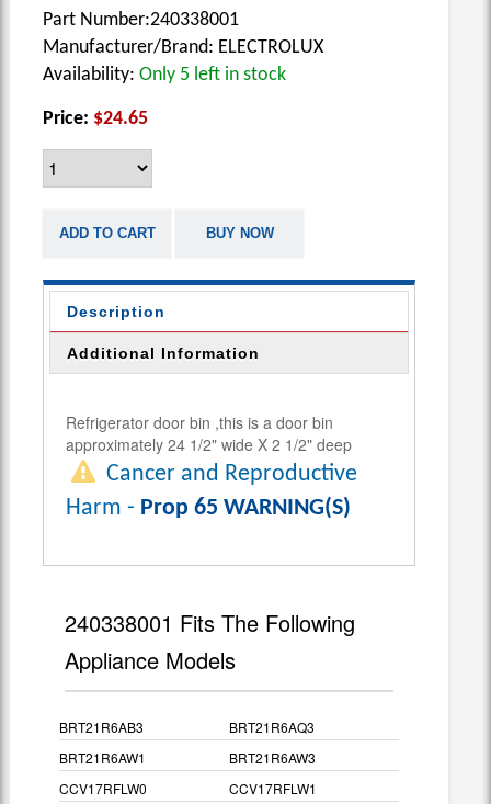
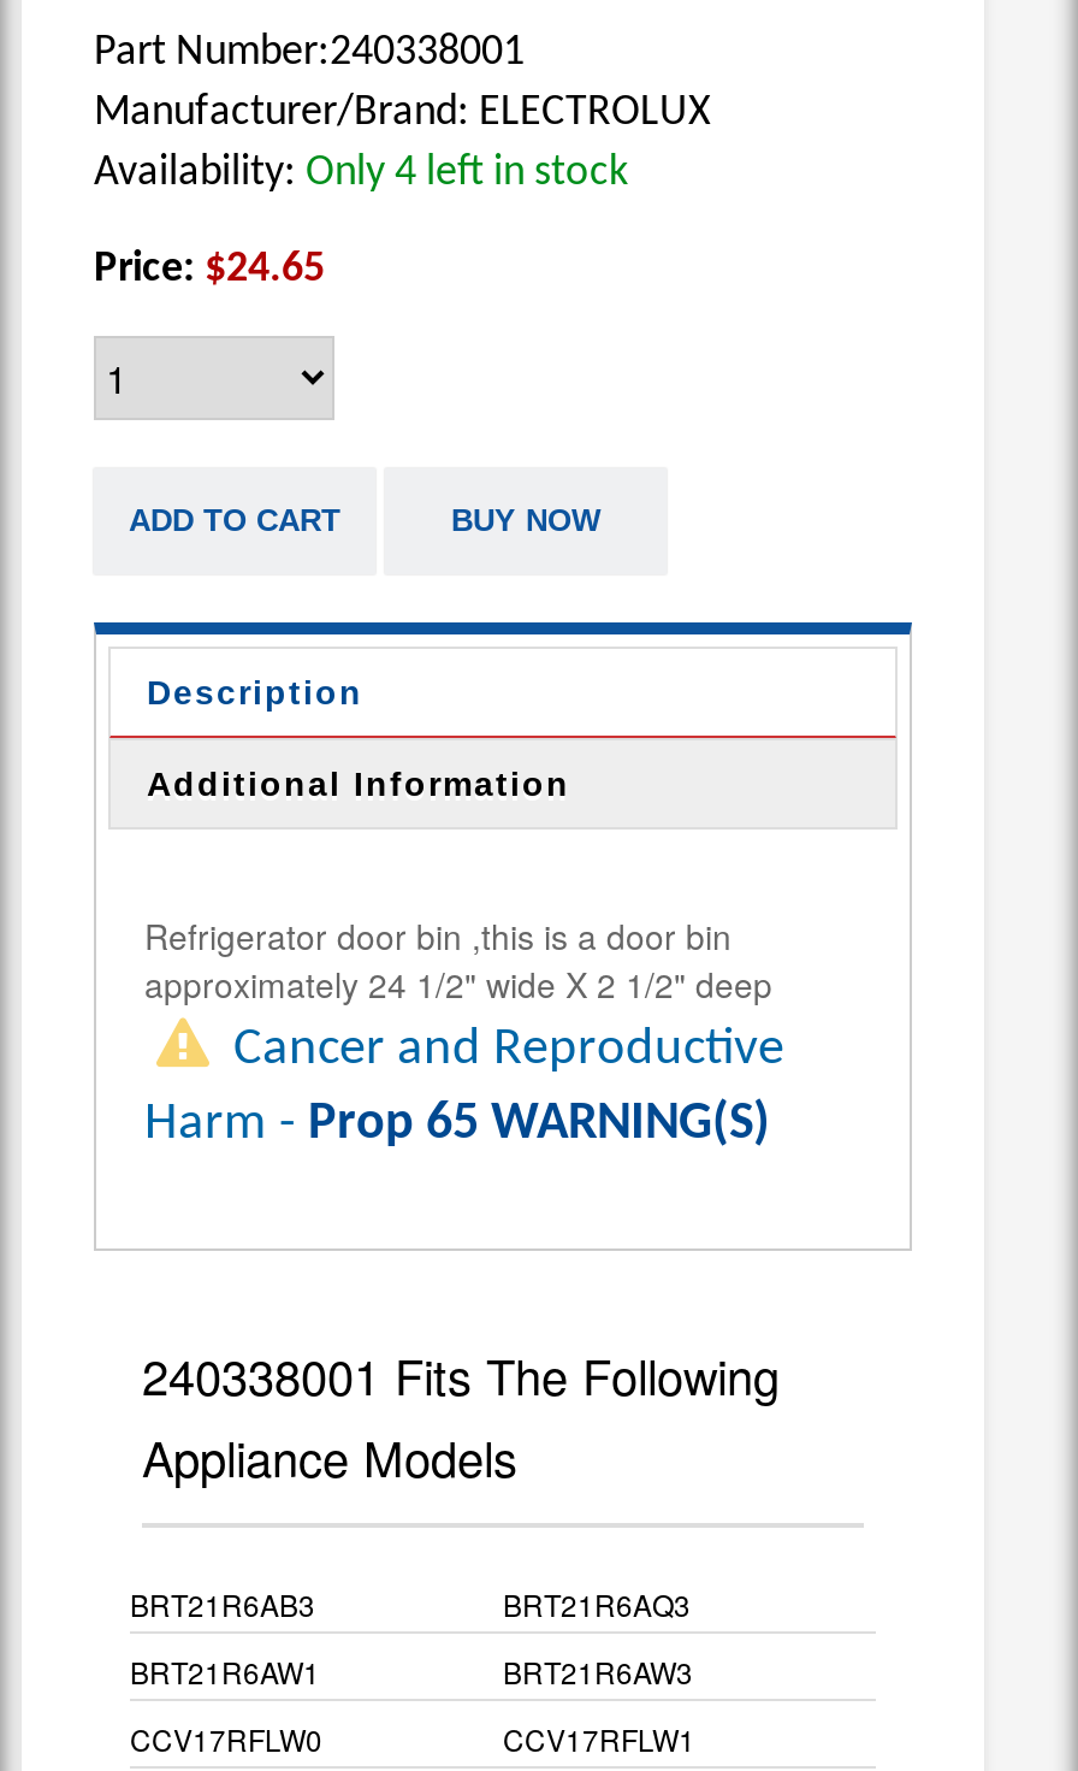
[43,65,286,86] Availability: Only 5 left in stock -> [94,151,628,197] Availability: Only 4 left in stock

